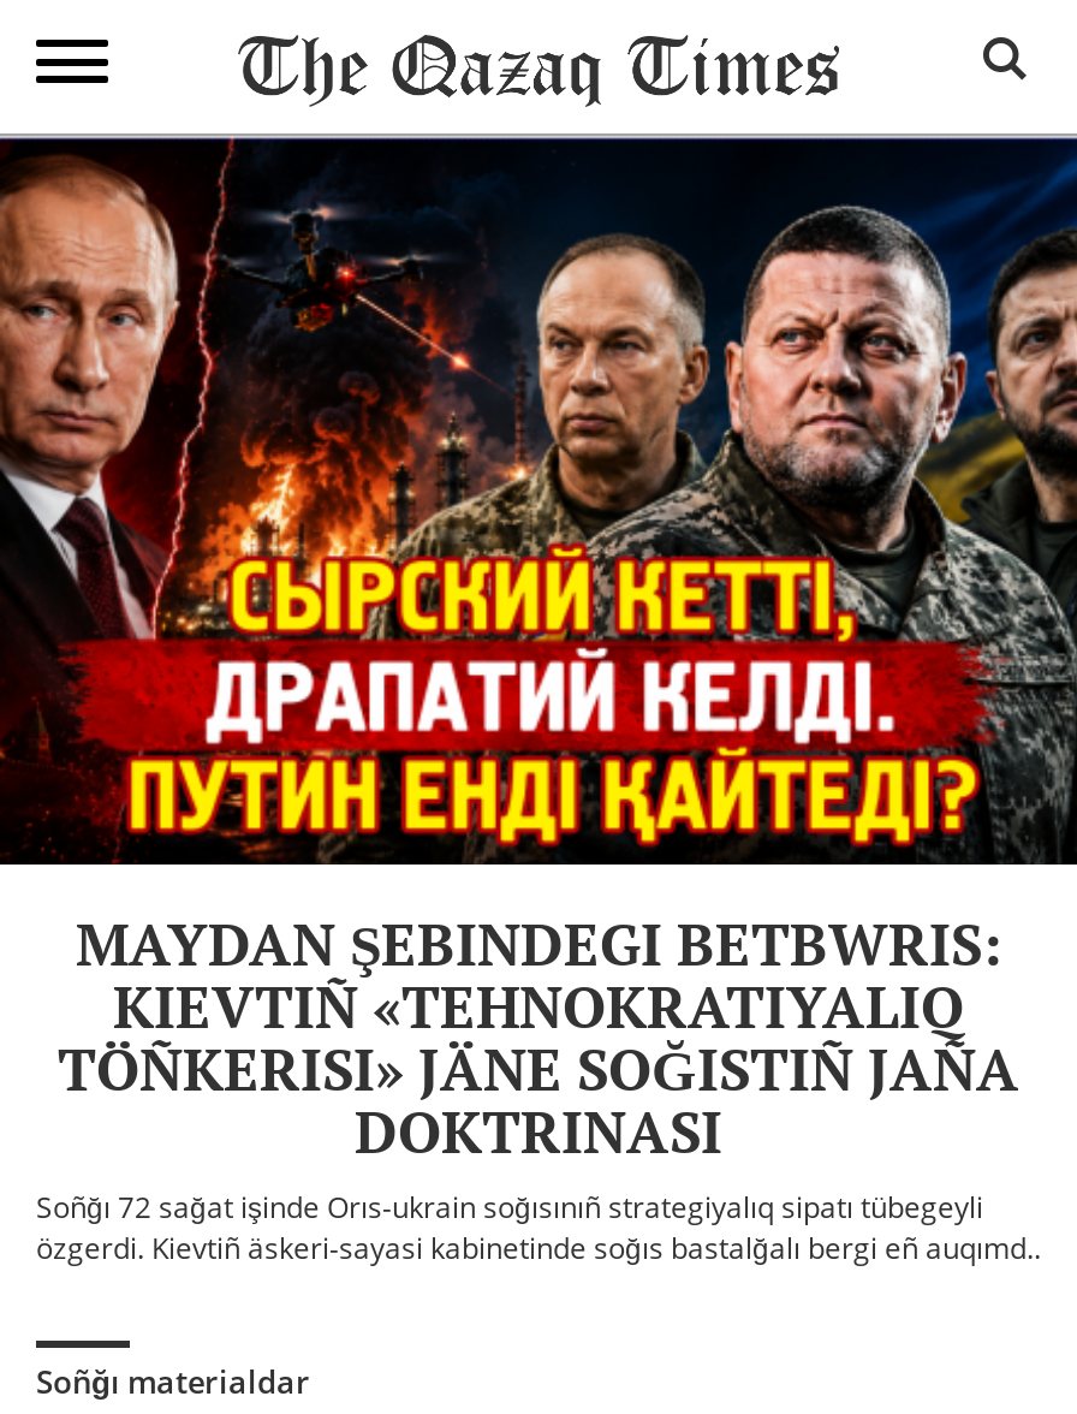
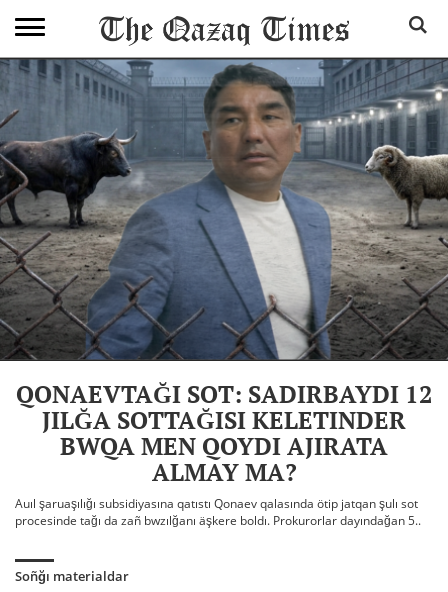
[7,133,1070,1269] [image] | MAYDAN ŞEBINDEGI BETBWRIS: | KIEVTIÑ «TEHNOKRATIYALIQ | TÖÑKERISI» JÄNE SOĞISTIÑ JAÑA | DOKTRINASI | Soñğı 72 sağat işinde Orıs-ukrain soğısınıñ strategiyalıq sipatı tübegeyli | özgerdi. Kievtiñ äskeri-sayasi kabinetinde soğıs bastalğalı bergi eñ auqımd.. -> [3,58,445,529] [image] | QONAEVTAĞI SOT: SADIRBAYDI 12 | JILĞA SOTTAĞISI KELETINDER | BWQA MEN QOYDI AJIRATA | ALMAY MA? | Auıl şaruaşılığı subsidiyasına qatıstı Qonaev qalasında ötip jatqan şulı sot | procesinde tağı da zañ bwzılğanı äşkere boldı. Prokurorlar dayındağan 5..

